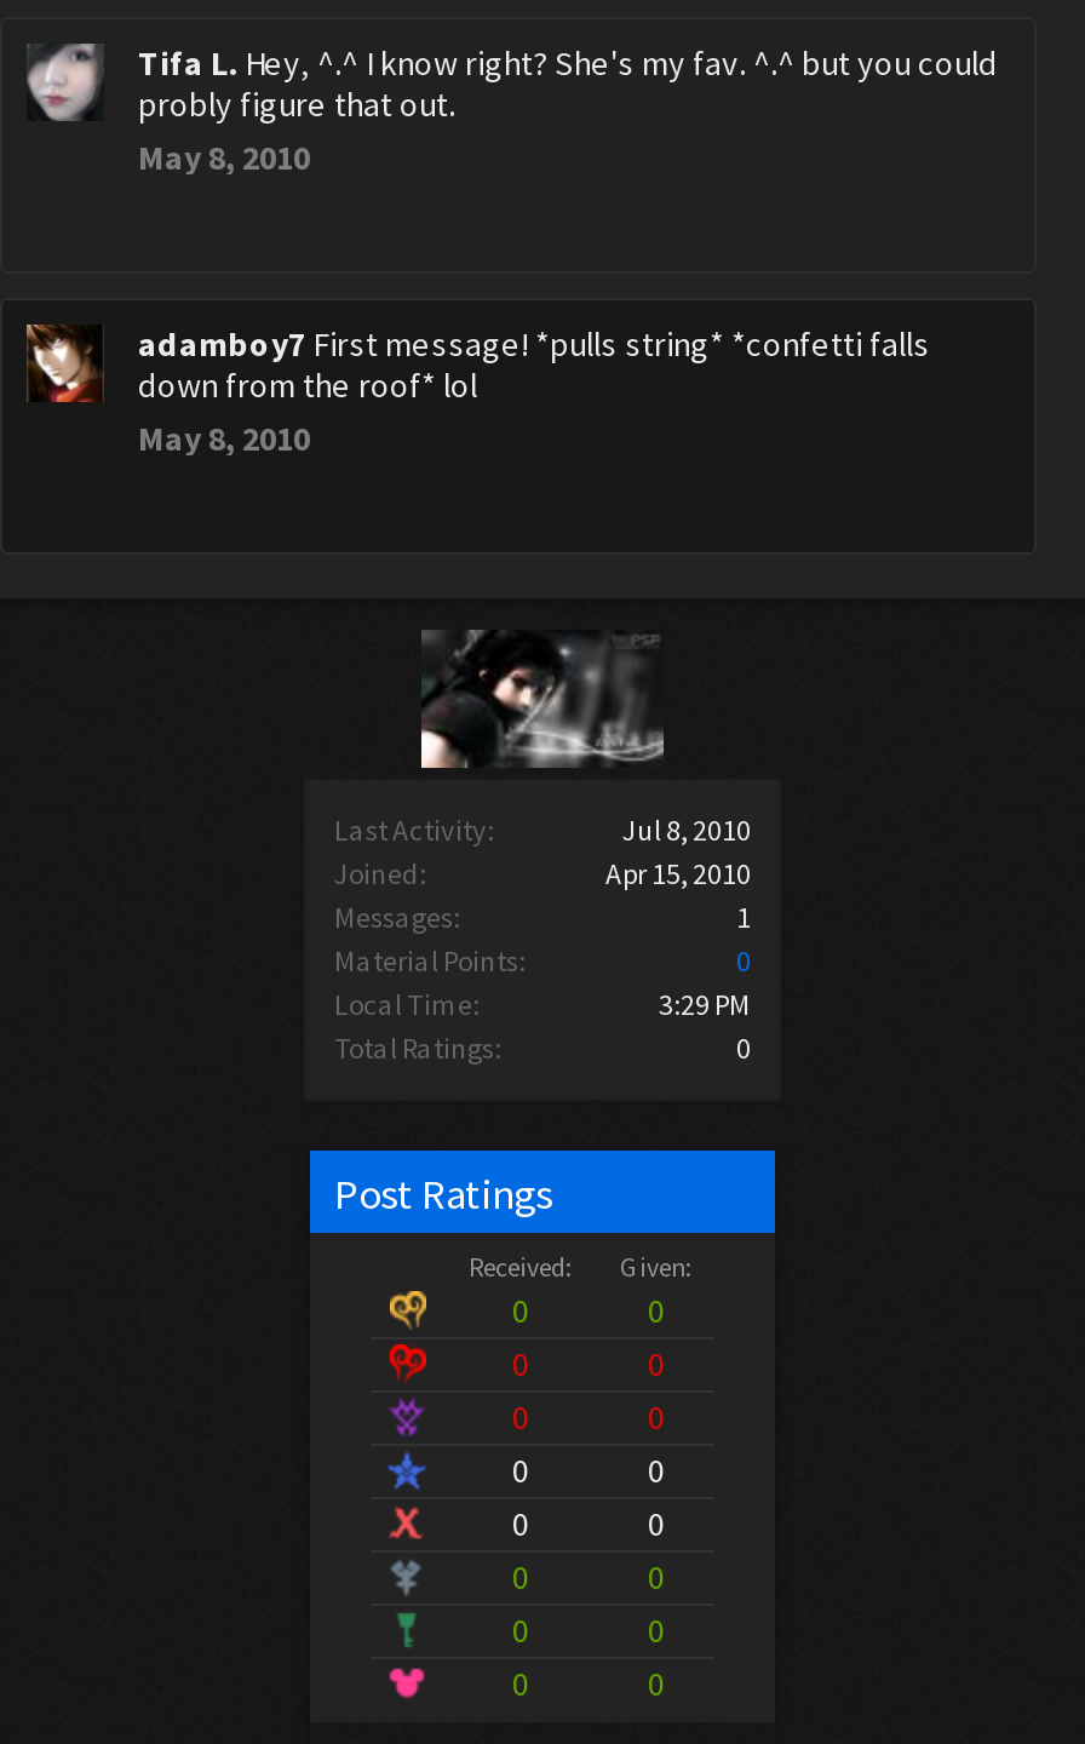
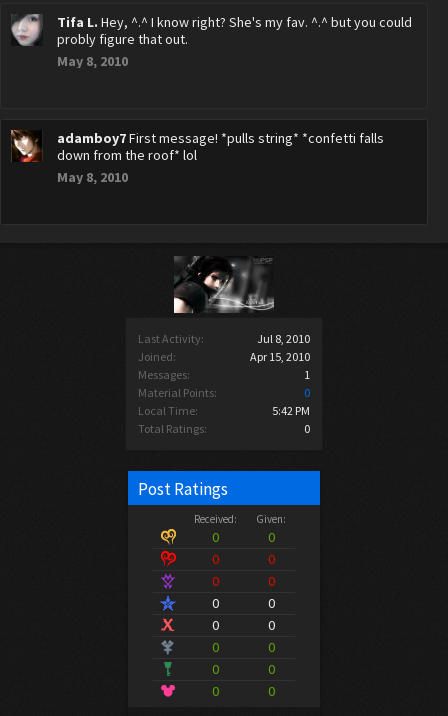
[659,986,751,1022] 3:29 PM -> [272,403,310,418] 5:42 PM

